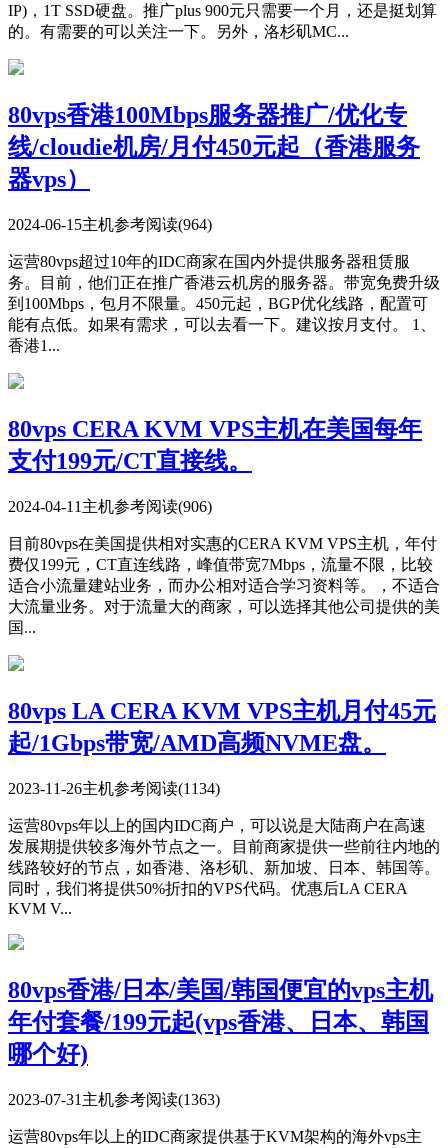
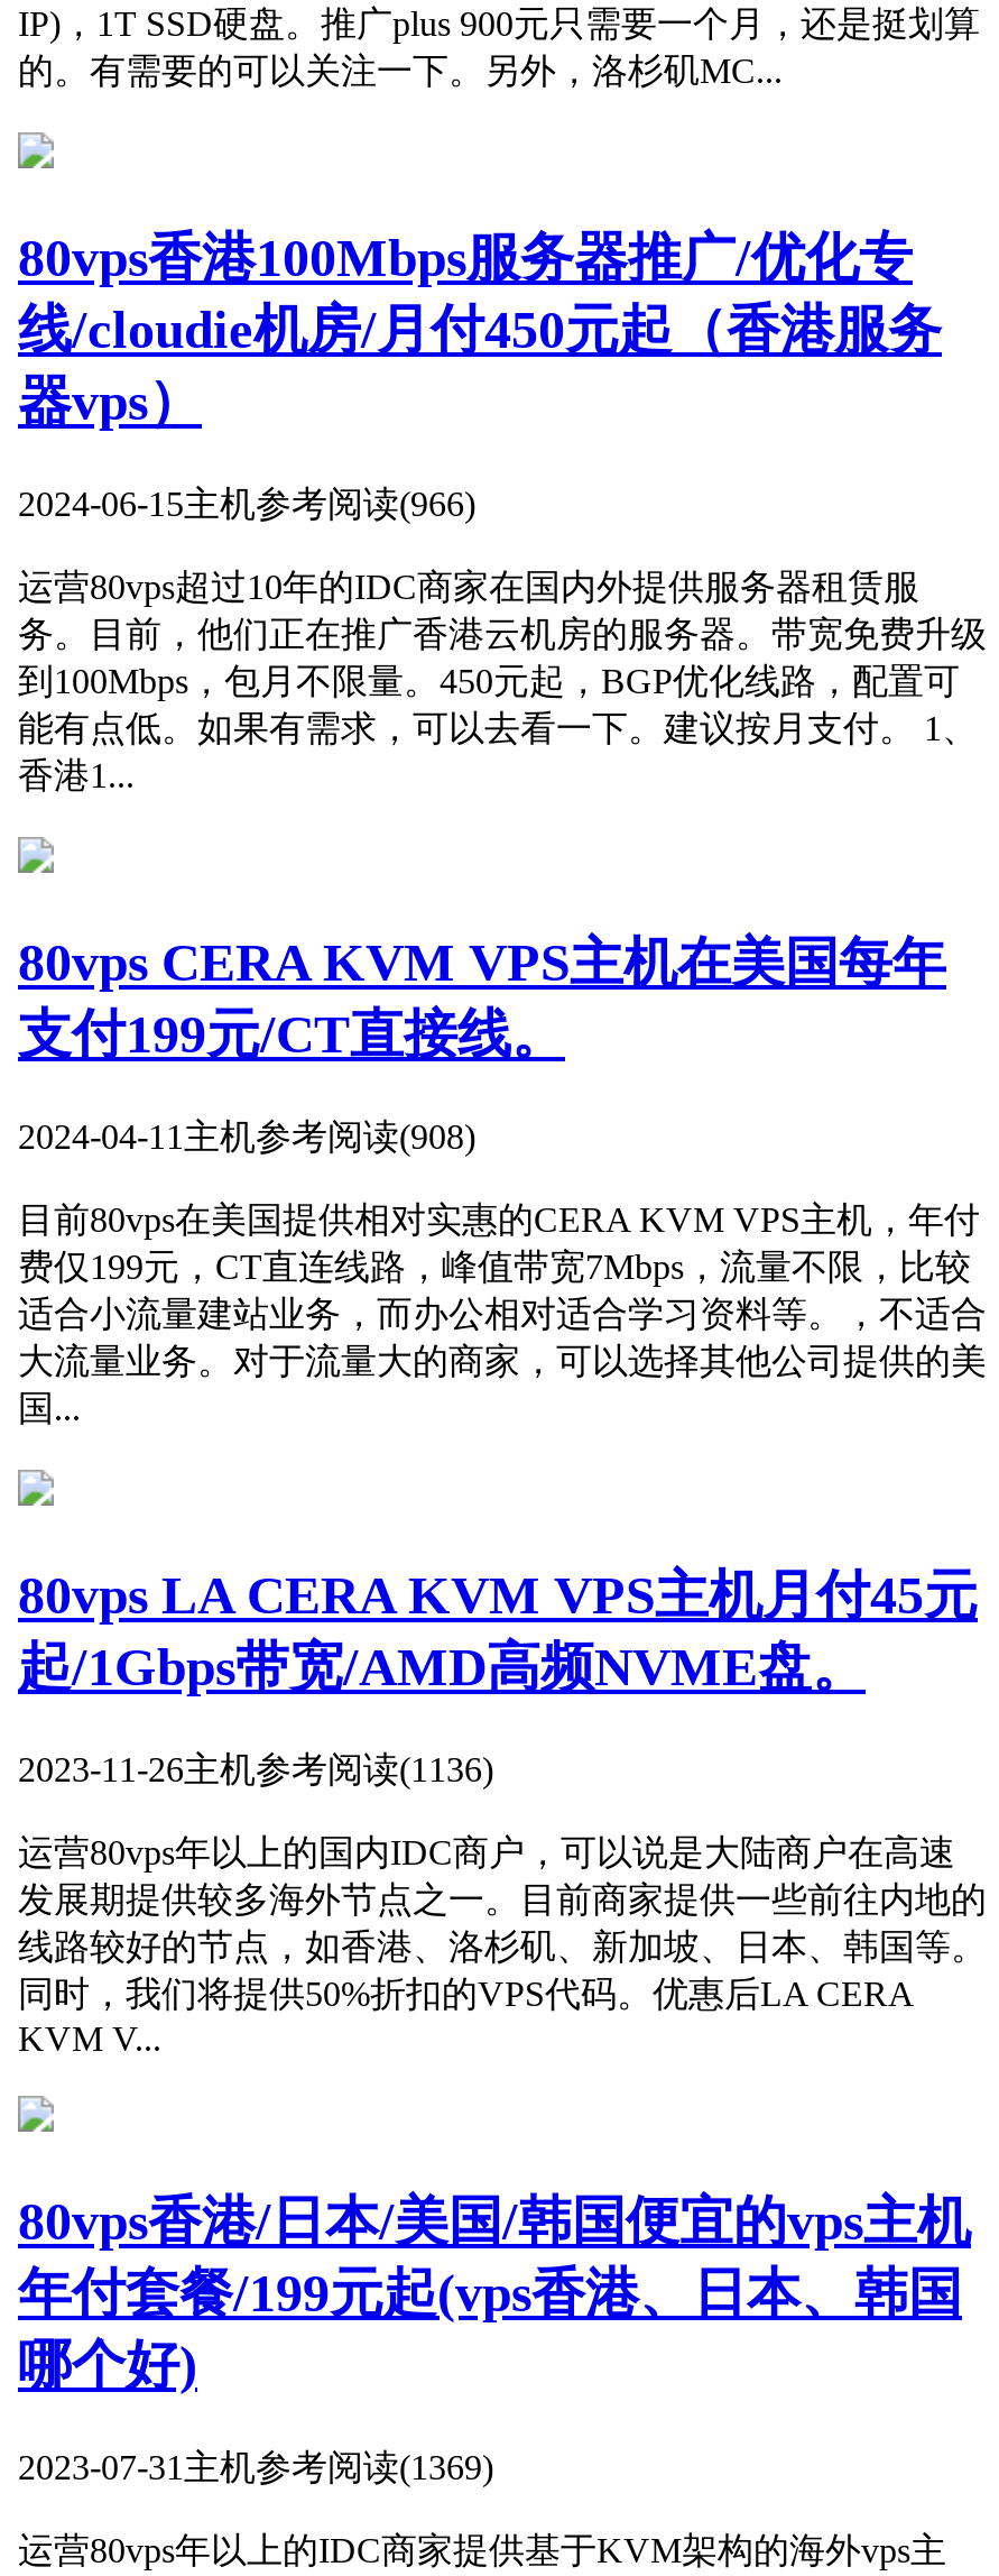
[8,216,212,233] 2024-06-15主机参考阅读(964) -> [18,485,475,523] 2024-06-15主机参考阅读(966)
[8,498,212,515] 2024-04-11主机参考阅读(906) -> [18,1117,475,1155] 2024-04-11主机参考阅读(908)
[8,780,220,797] 2023-11-26主机参考阅读(1134) -> [18,1750,493,1788] 2023-11-26主机参考阅读(1136)
[8,1091,220,1108] 2023-07-31主机参考阅读(1363) -> [18,2447,493,2485] 2023-07-31主机参考阅读(1369)

